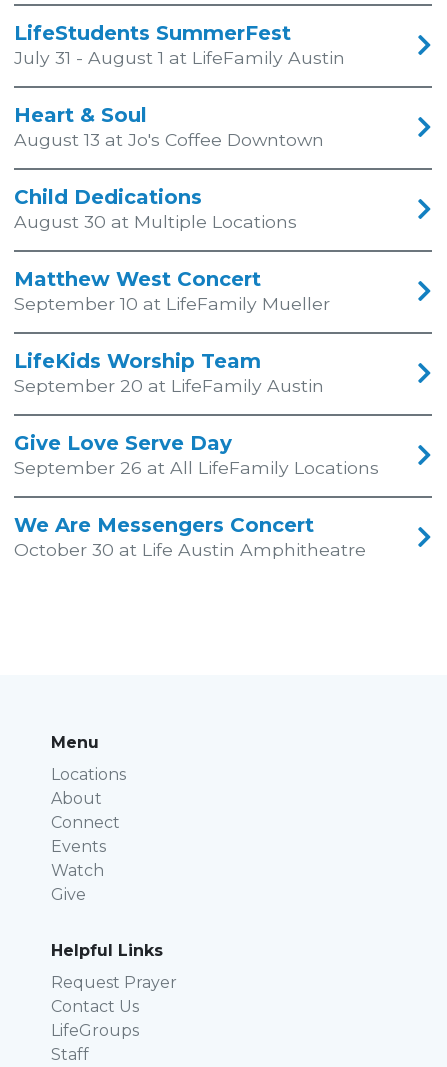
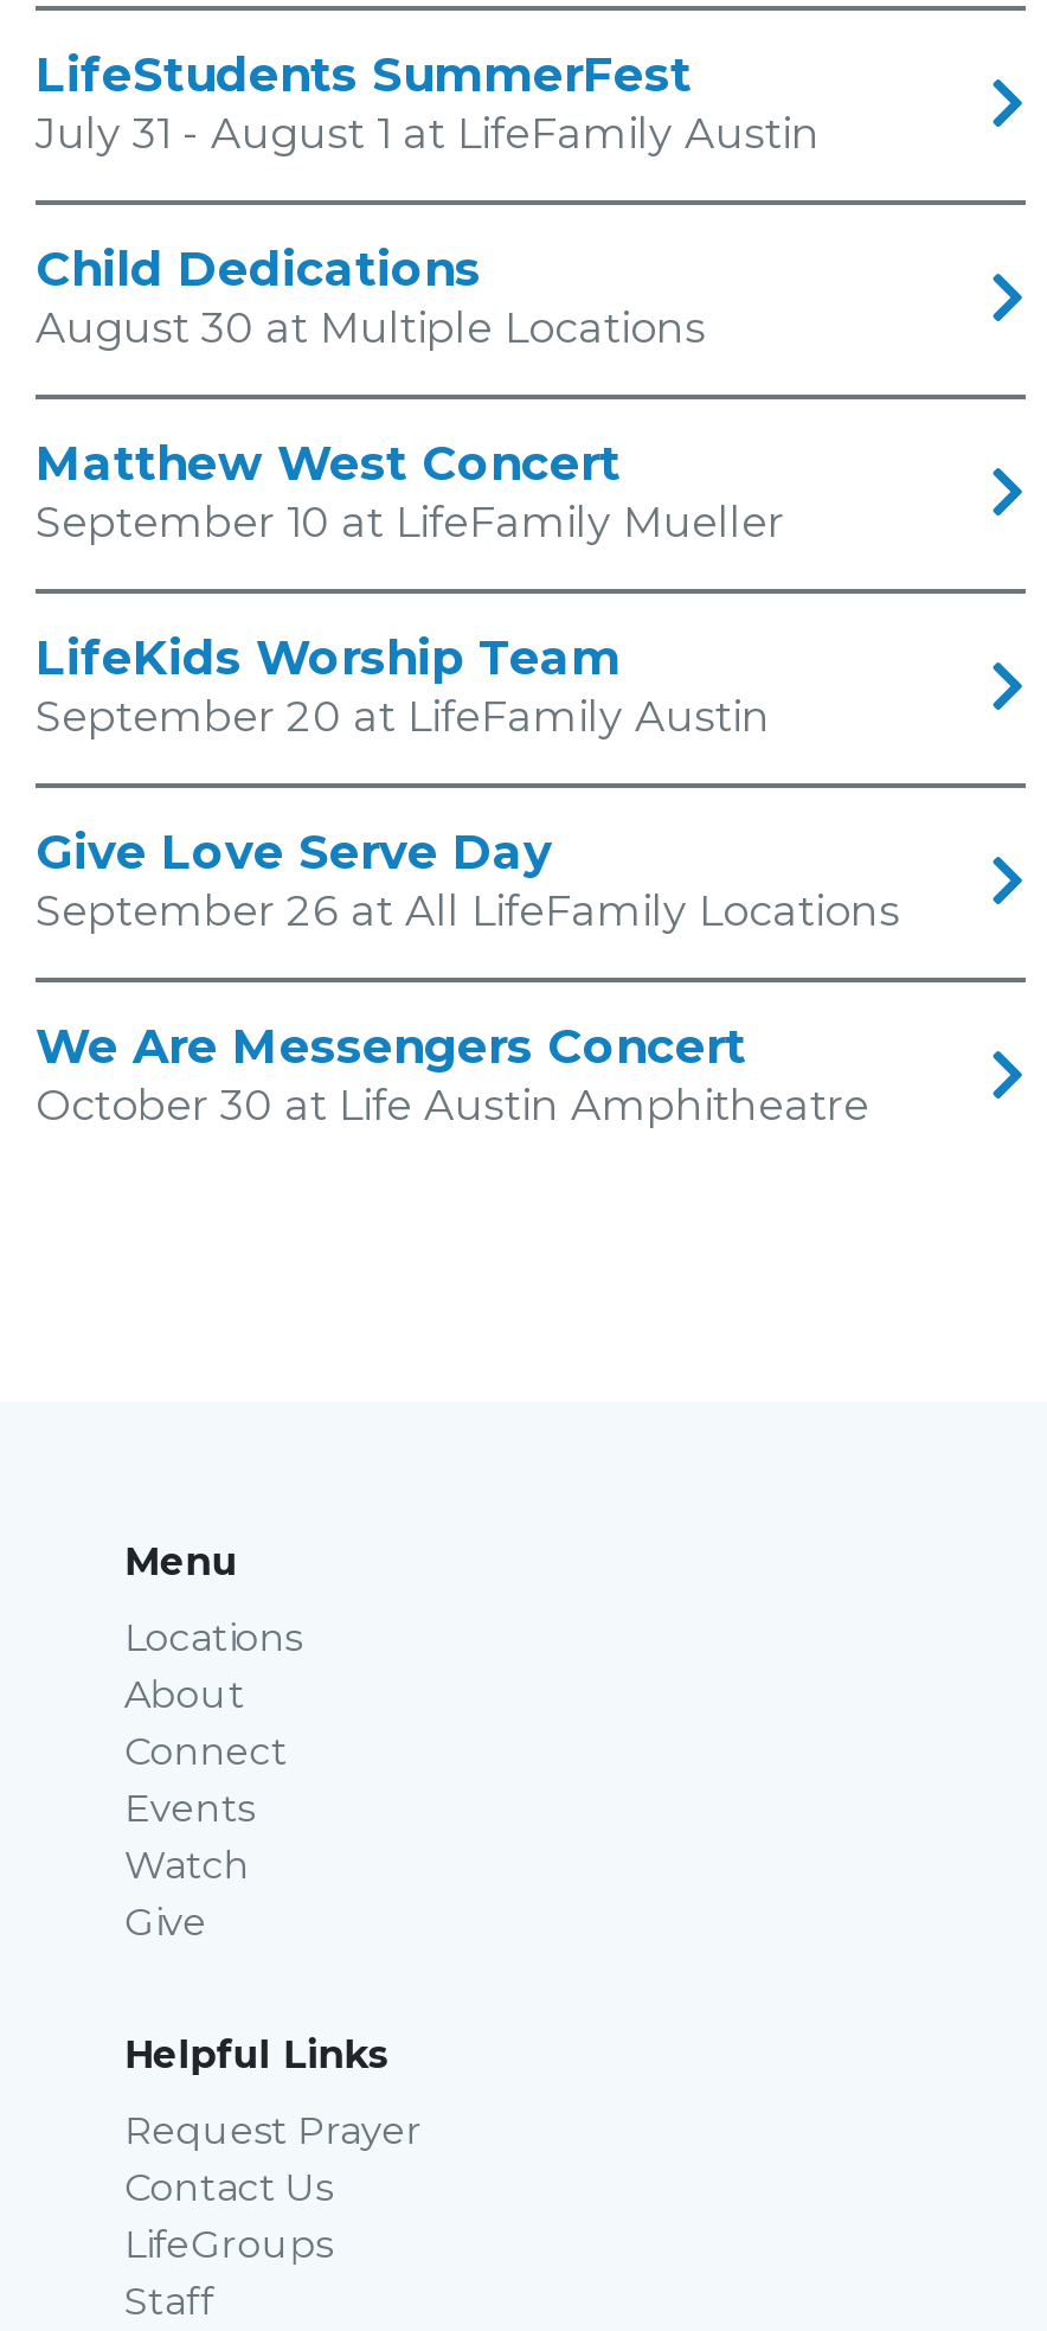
[14,103,324,150] Heart & Soul | August 13 at Jo's Coffee Downtown -> none

